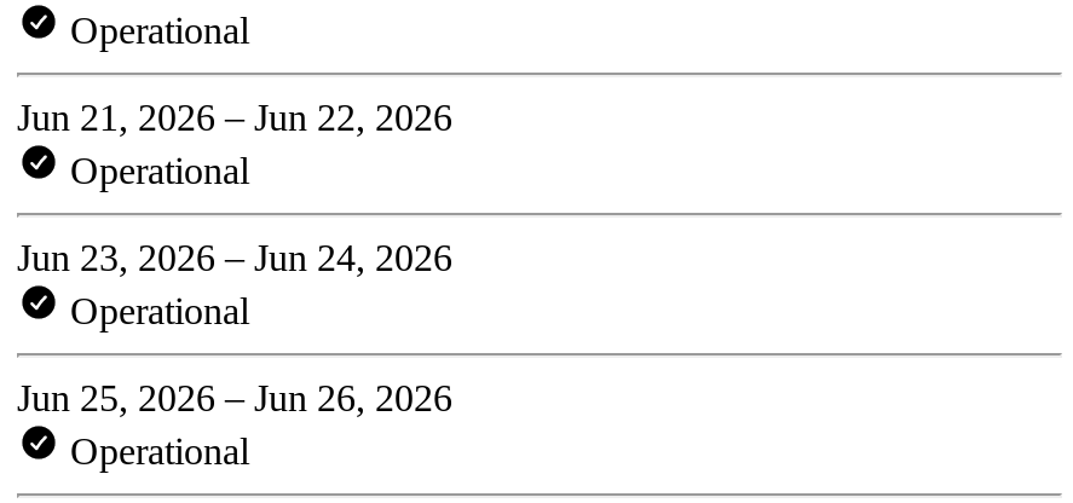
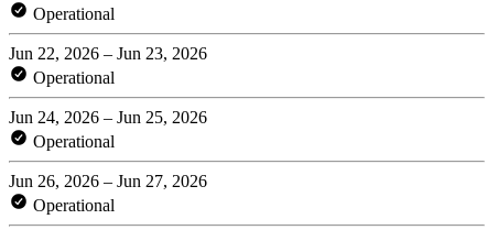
[17,96,452,138] Jun 21, 2026 – Jun 22, 2026 -> [9,44,207,63] Jun 22, 2026 – Jun 23, 2026
[17,237,452,278] Jun 23, 2026 – Jun 24, 2026 -> [9,108,207,126] Jun 24, 2026 – Jun 25, 2026
[17,377,452,418] Jun 25, 2026 – Jun 26, 2026 -> [9,172,207,190] Jun 26, 2026 – Jun 27, 2026

